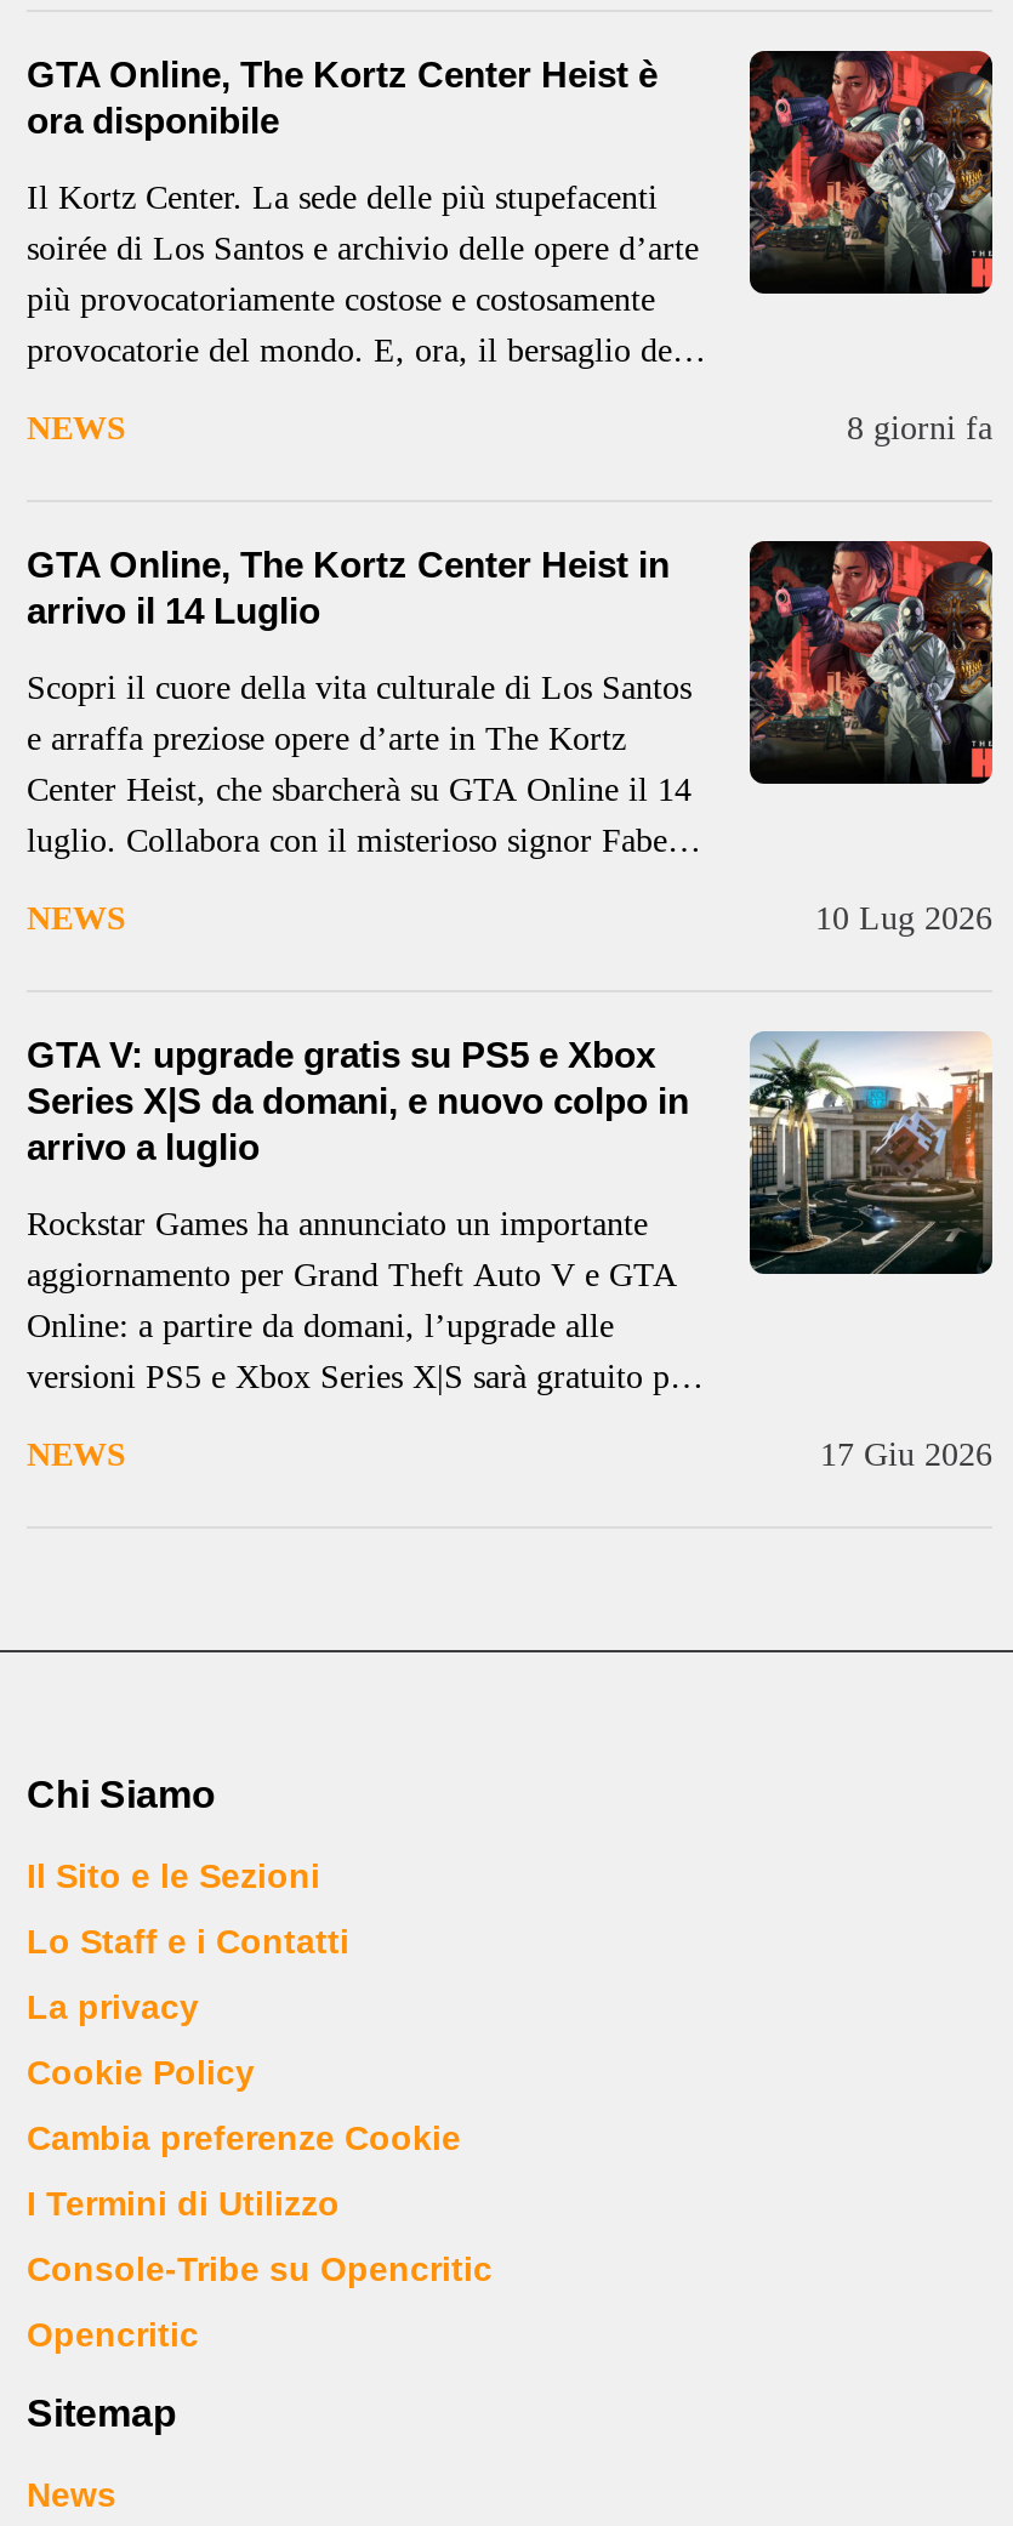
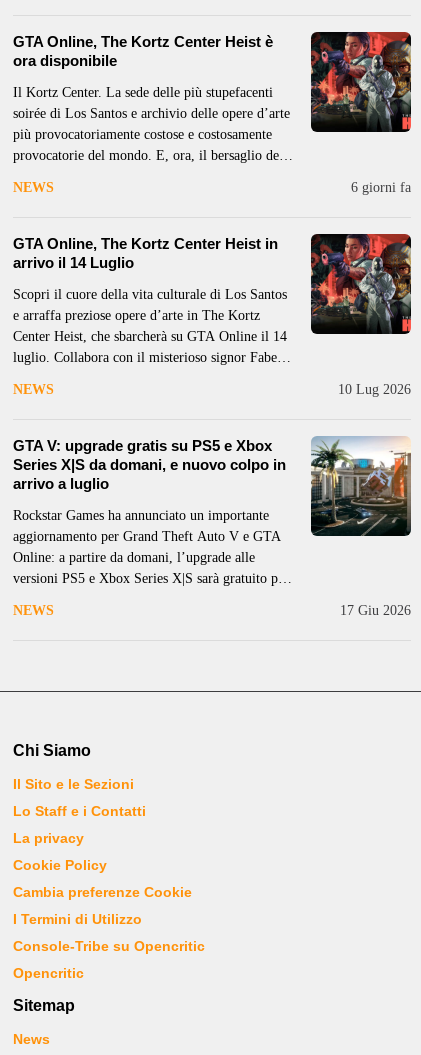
[847,410,992,446] 8 giorni fa -> [351,180,411,195] 6 giorni fa

